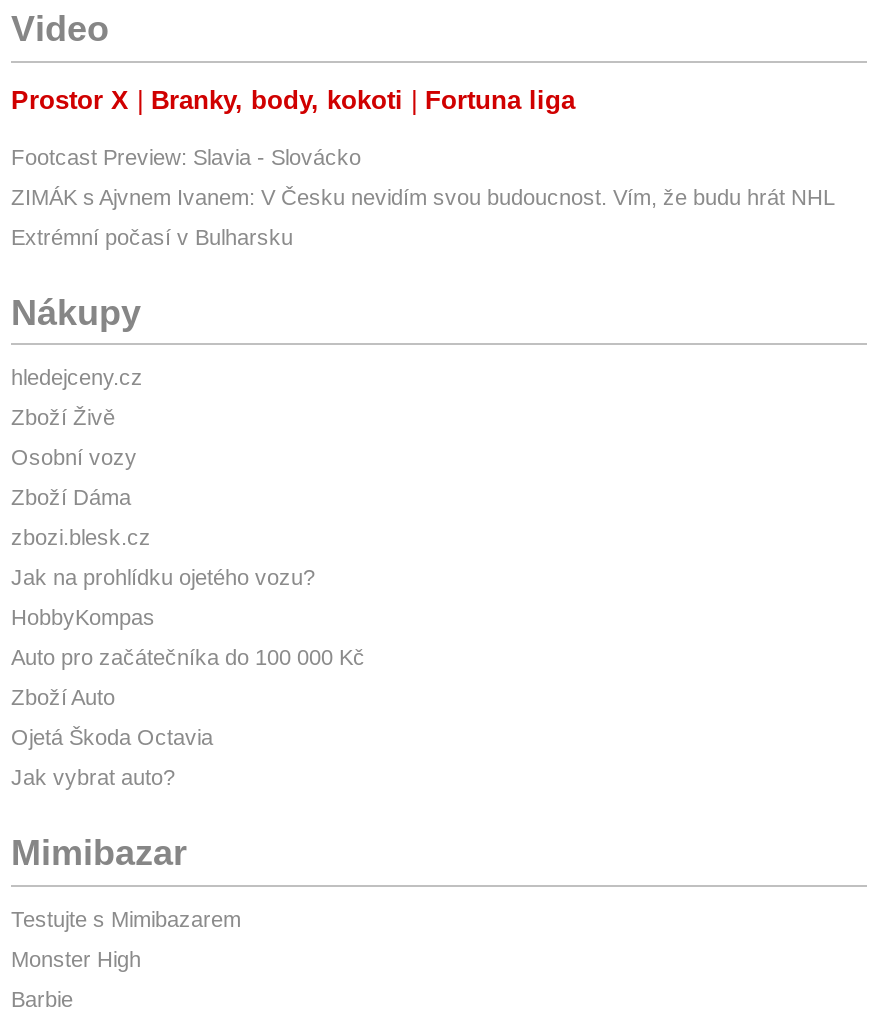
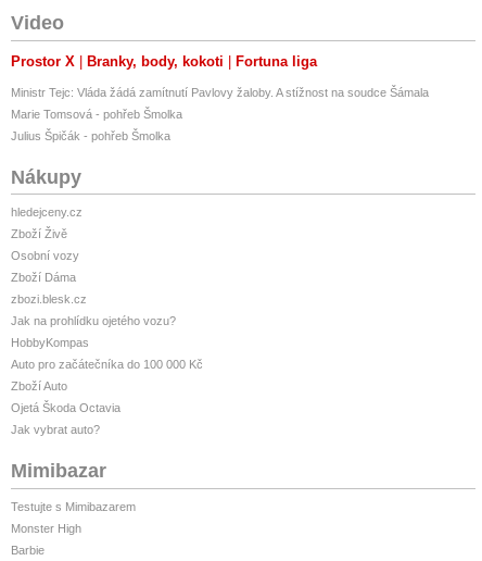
[11,145,361,169] Footcast Preview: Slavia - Slovácko -> [11,86,429,99] Ministr Tejc: Vláda žádá zamítnutí Pavlovy žaloby. A stížnost na soudce Šámala
[11,185,835,209] ZIMÁK s Ajvnem Ivanem: V Česku nevidím svou budoucnost. Vím, že budu hrát NHL -> [11,107,182,120] Marie Tomsová - pohřeb Šmolka
[11,225,293,249] Extrémní počasí v Bulharsku -> [11,129,170,142] Julius Špičák - pohřeb Šmolka

